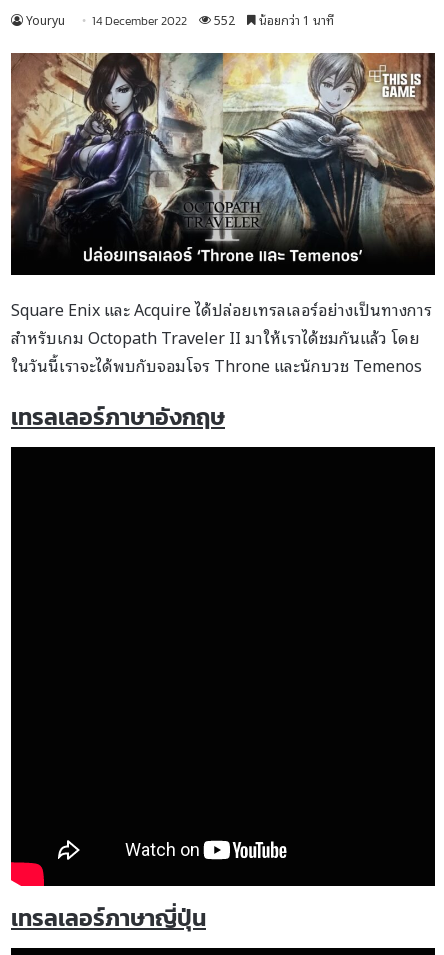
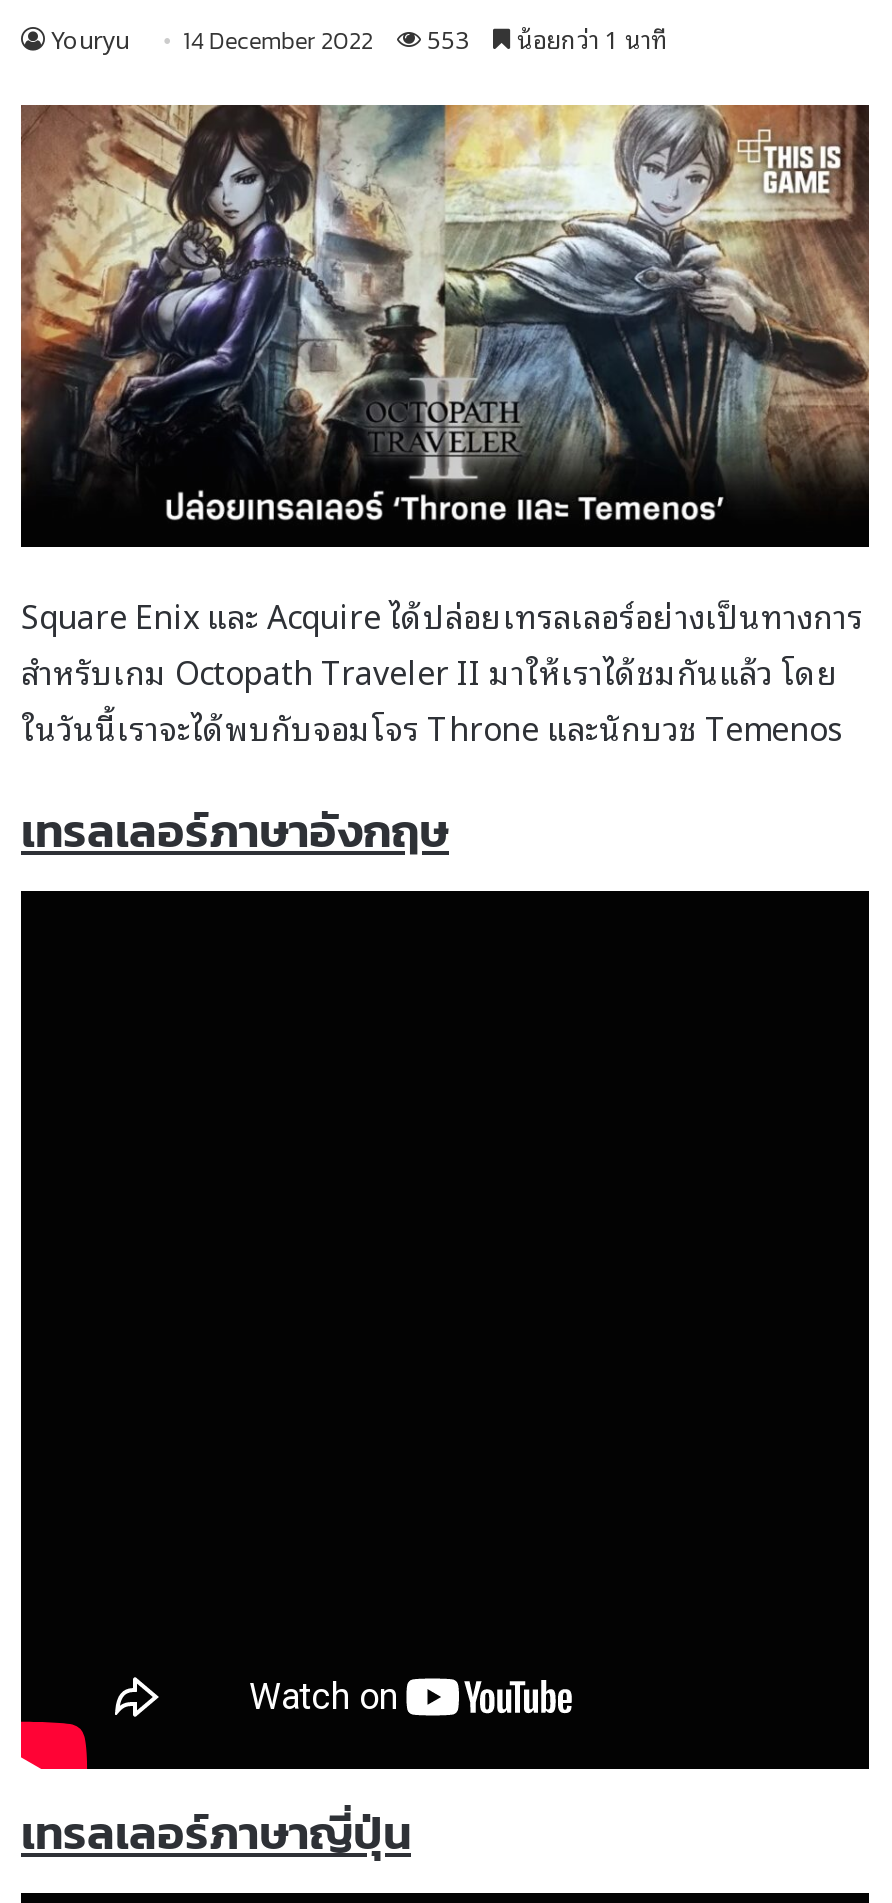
[26,10,334,30] Youryu 14 December 2022 552 น้อยกว่า 1 นาที -> [51,19,667,59] Youryu 14 December 2022 553 น้อยกว่า 1 นาที

